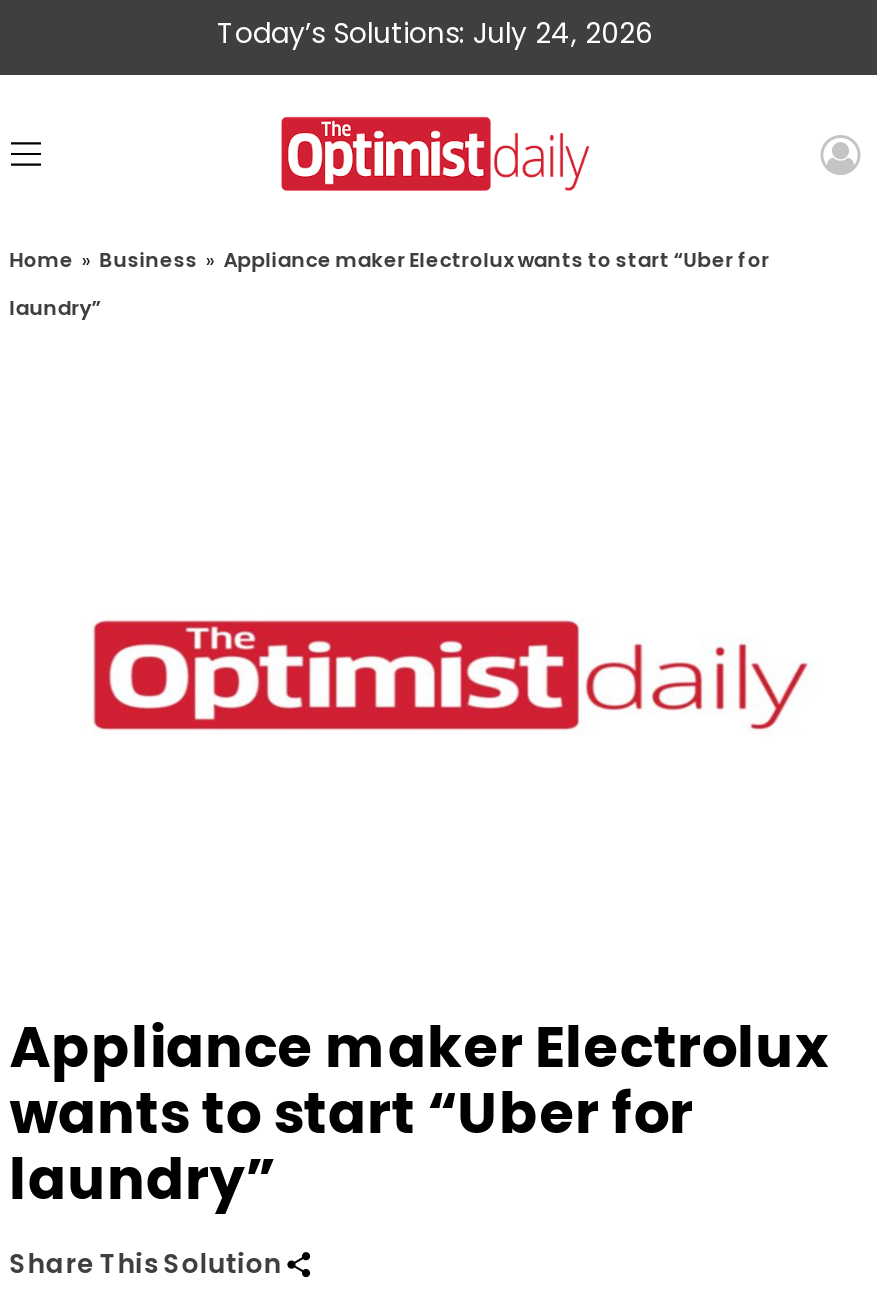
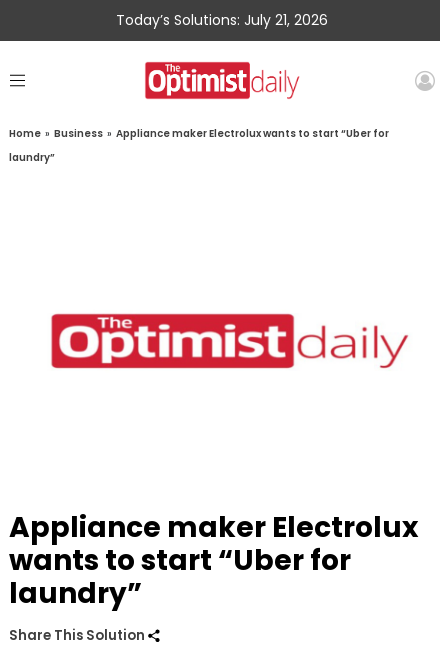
[217,13,653,53] Today’s Solutions: July 24, 2026 -> [116,10,328,30] Today’s Solutions: July 21, 2026

